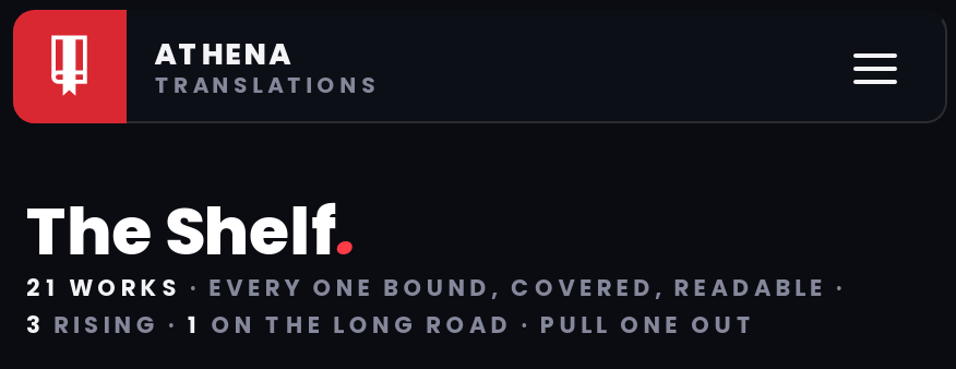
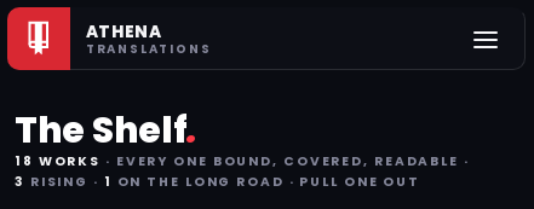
[26,272,846,305] 21 WORKS · EVERY ONE BOUND, COVERED, READABLE · -> [15,152,470,170] 18 WORKS · EVERY ONE BOUND, COVERED, READABLE ·

